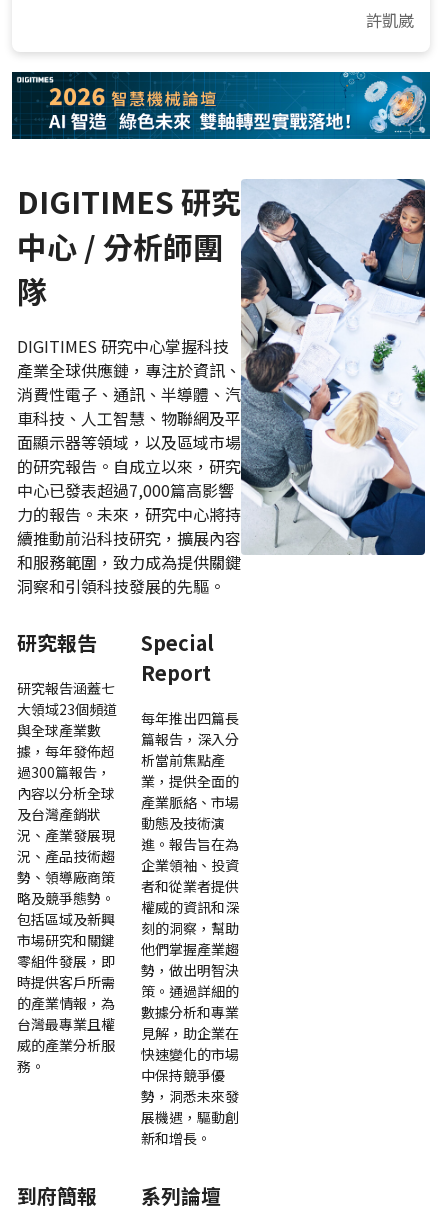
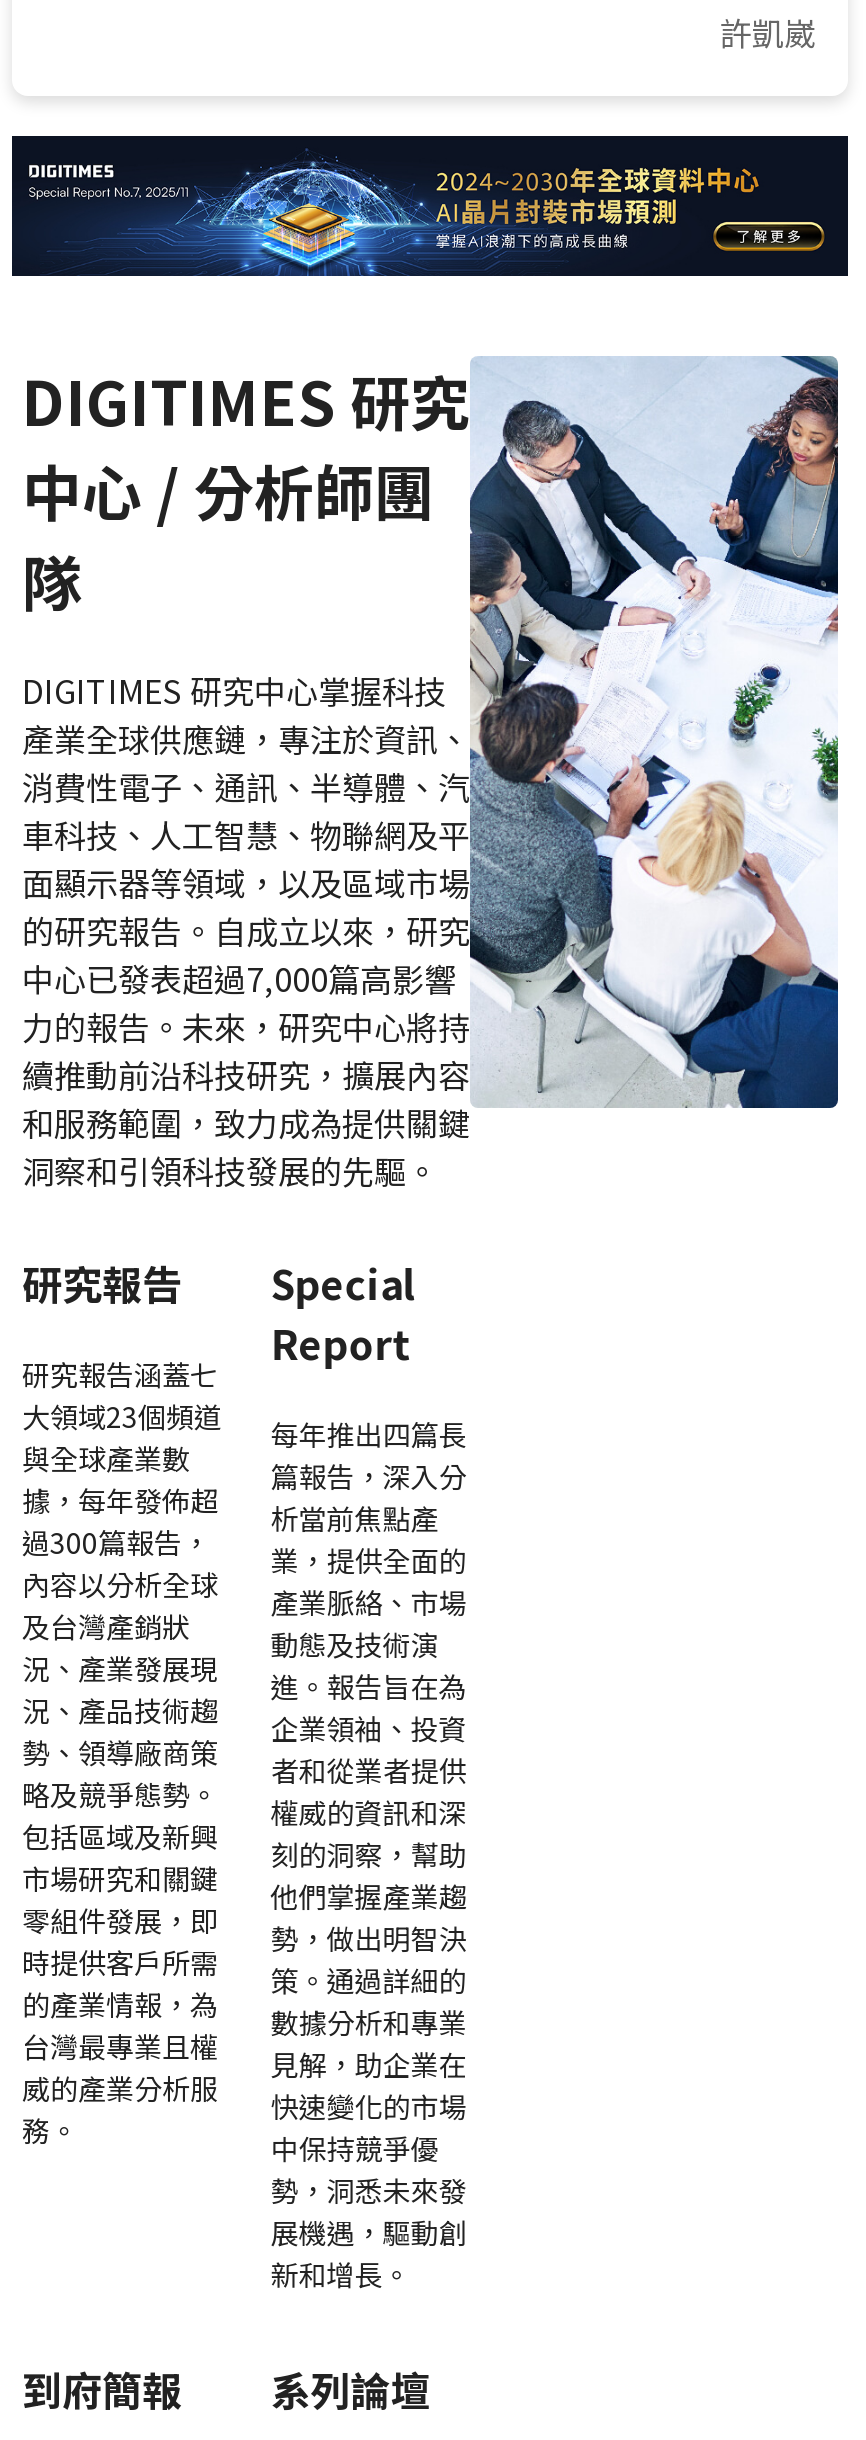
[16,71,430,140] [image] -> [22,134,848,278] [image]

